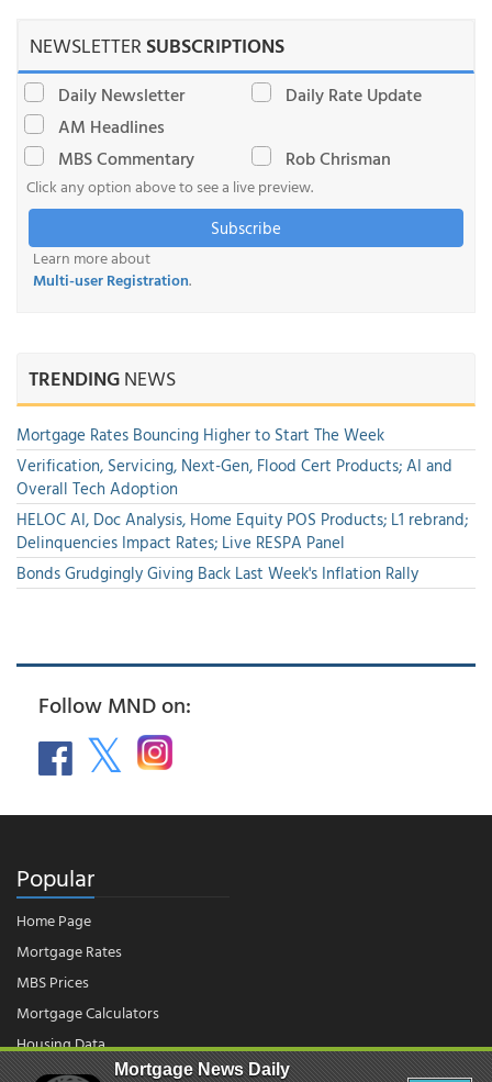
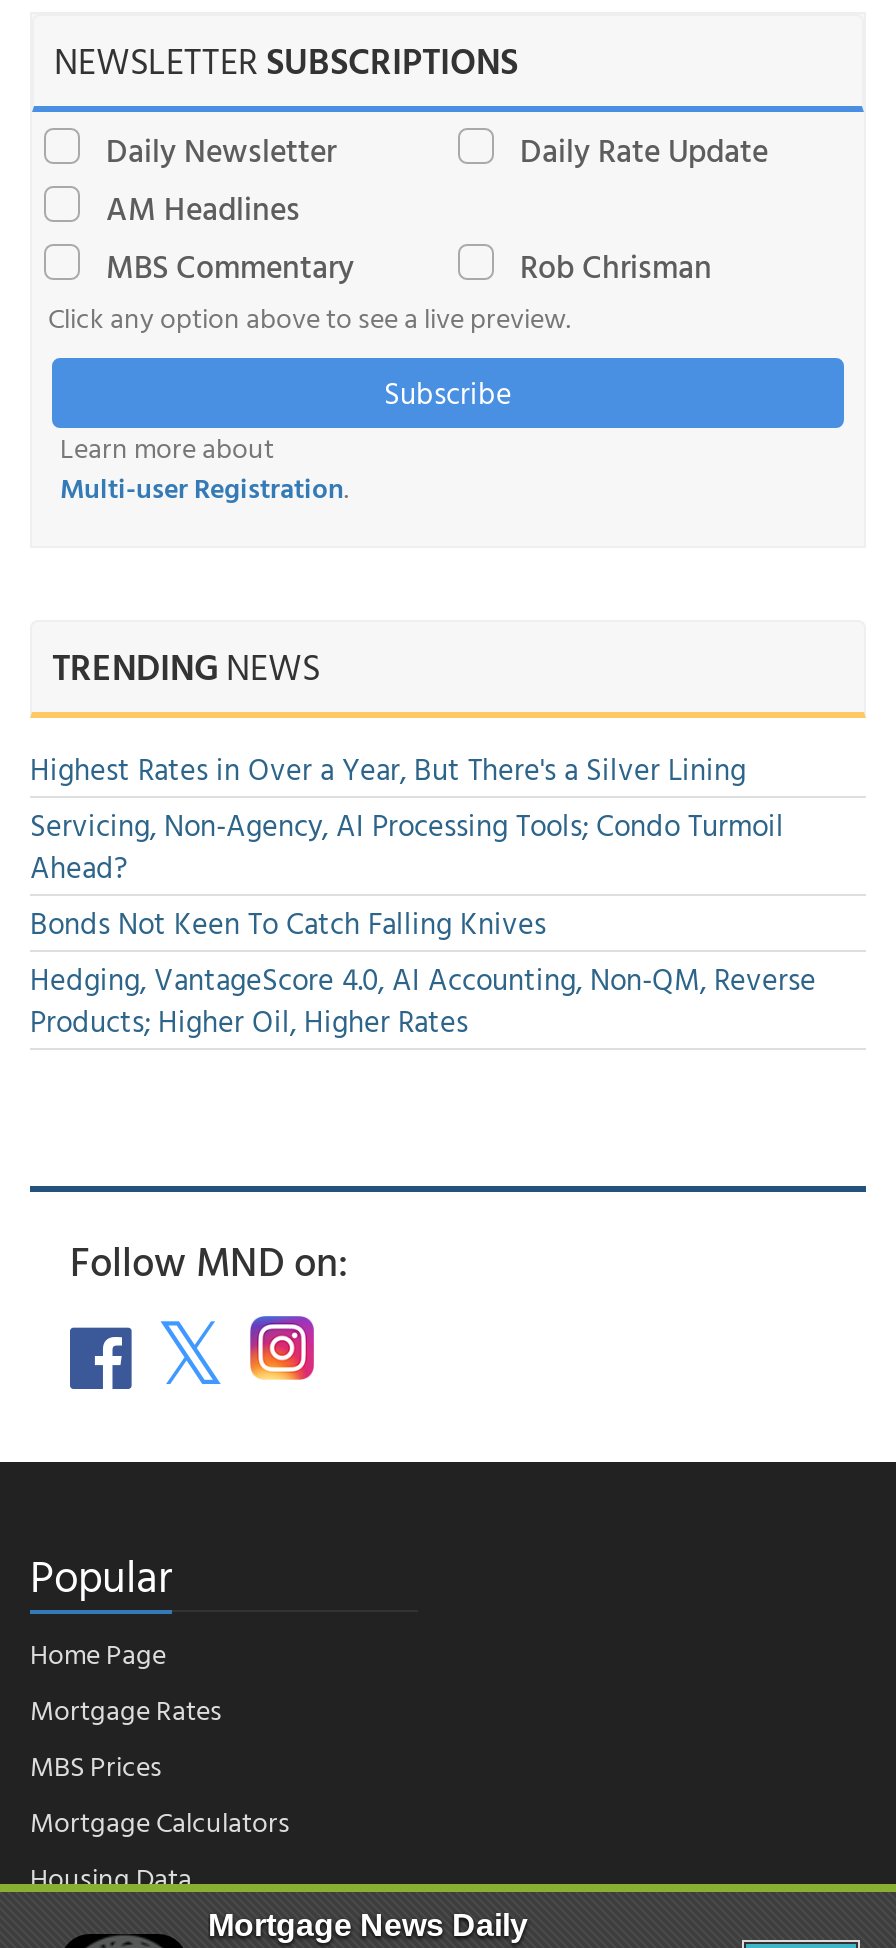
[16,421,468,585] Mortgage Rates Bouncing Higher to Start The Week | Verification, Servicing, Next-Gen, Flood Cert Products; AI and | Overall Tech Adoption | HELOC AI, Doc Analysis, Home Equity POS Products; L1 rebrand; | Delinquencies Impact Rates; Live RESPA Panel | Bonds Grudgingly Giving Back Last Week's Inflation Rally -> [30,745,816,1043] Highest Rates in Over a Year, But There's a Silver Lining | Servicing, Non-Agency, AI Processing Tools; Condo Turmoil | Ahead? | Bonds Not Keen To Catch Falling Knives | Hedging, VantageScore 4.0, AI Accounting, Non-QM, Reverse | Products; Higher Oil, Higher Rates

